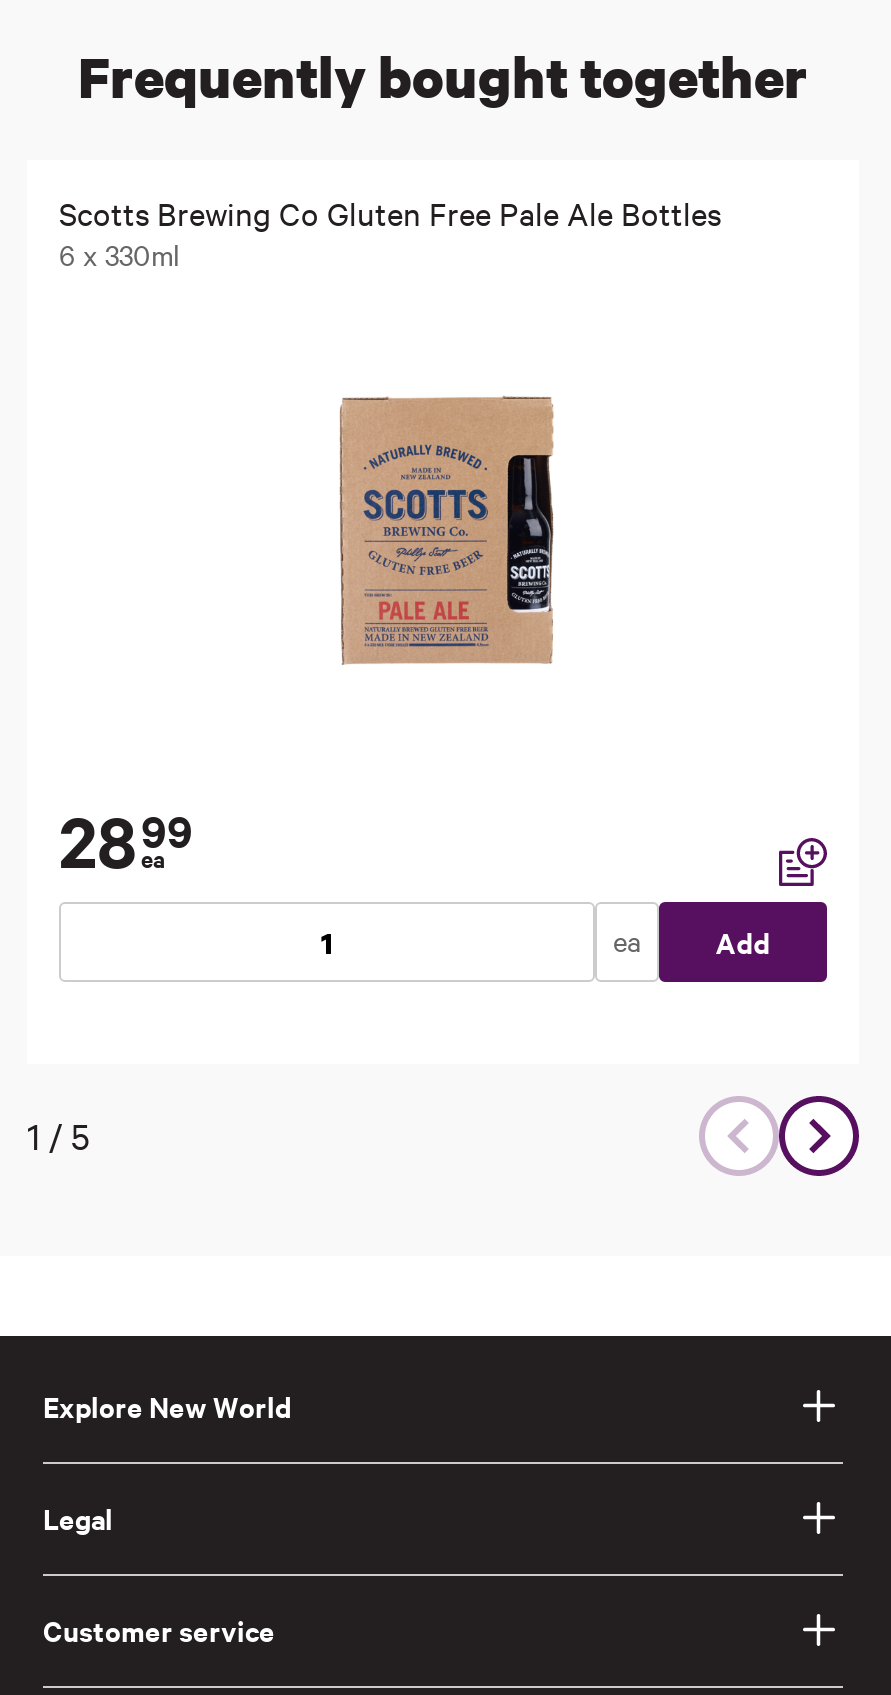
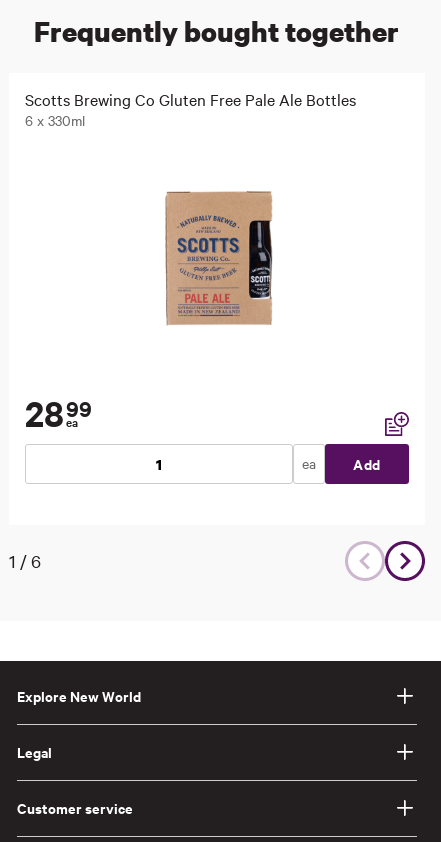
[27,1112,89,1158] 1 / 5 -> [9,549,41,572] 1 / 6

